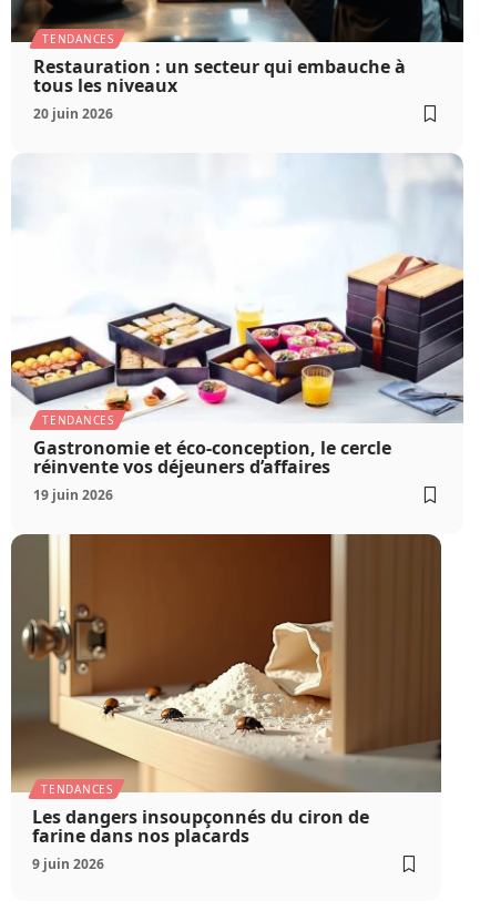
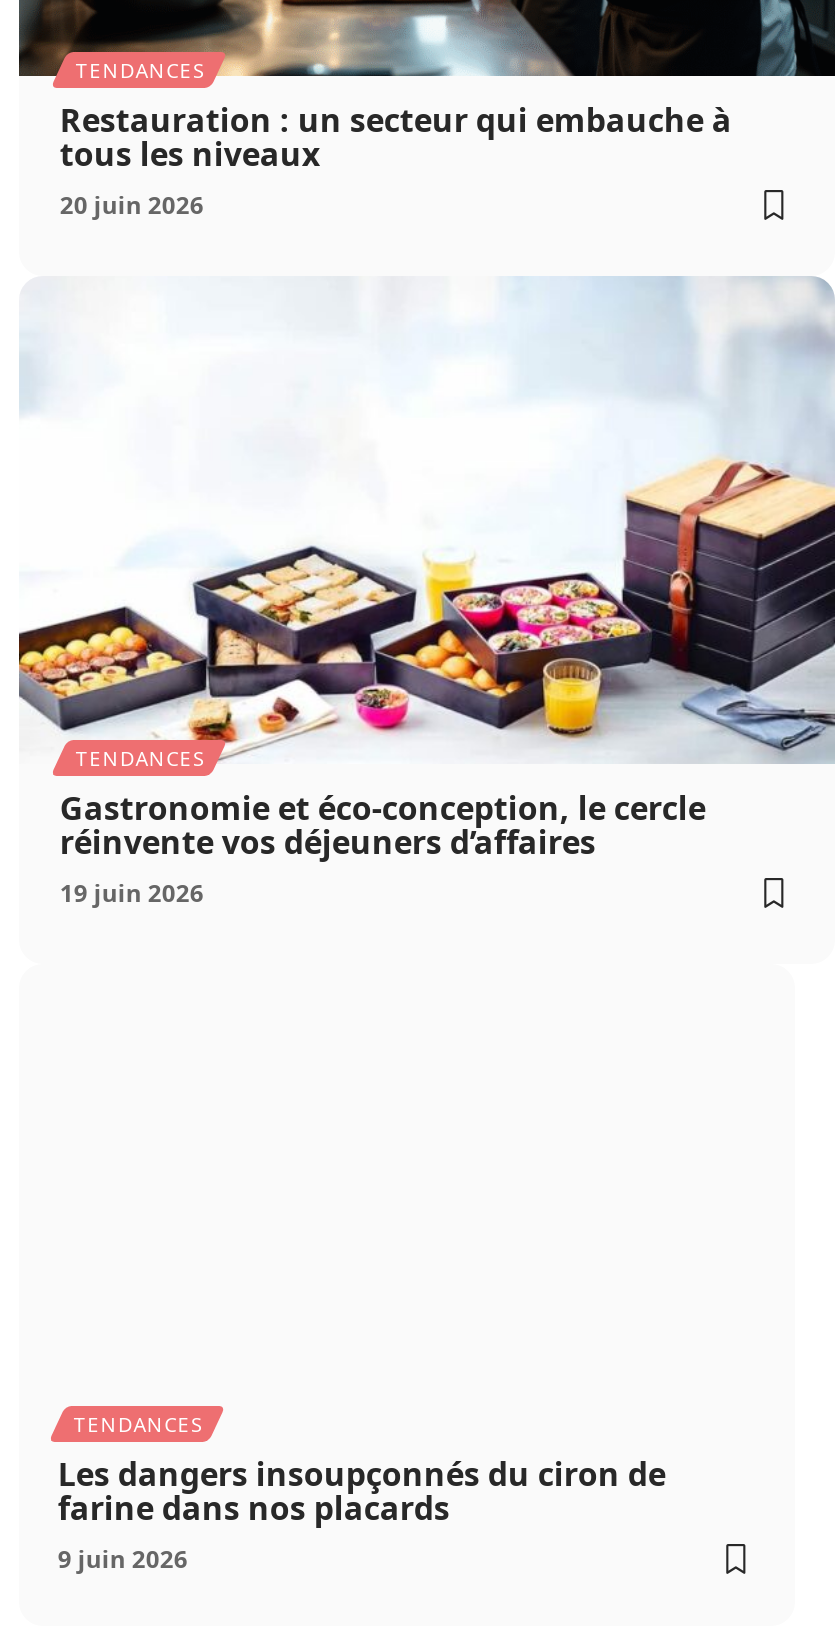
[10,533,442,794] [image] -> none

